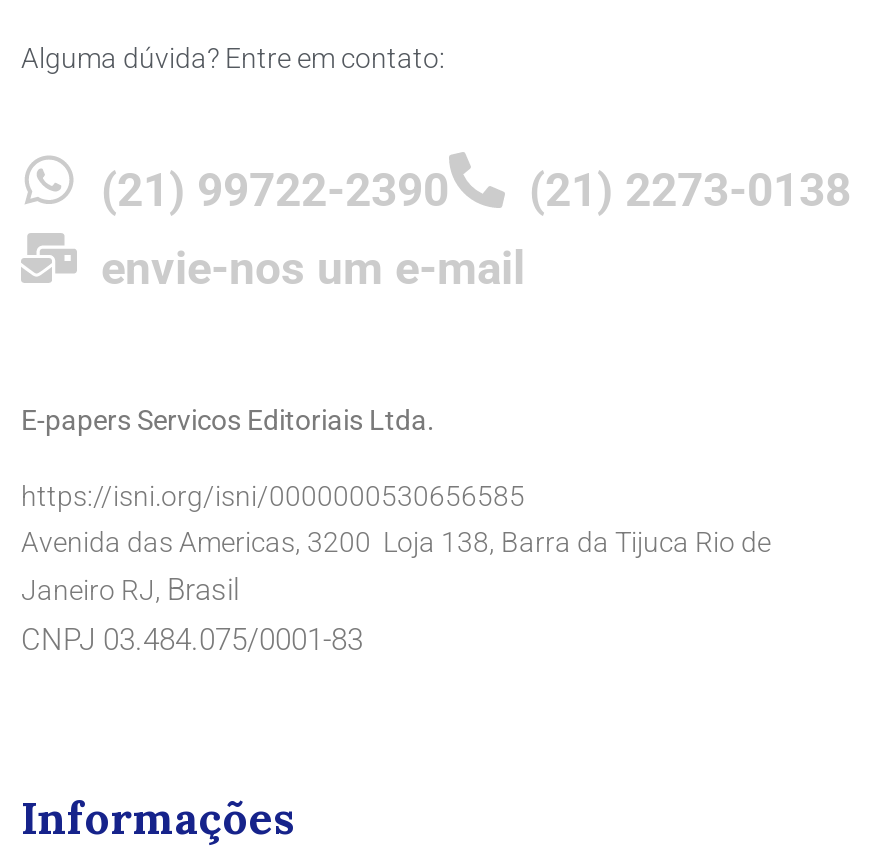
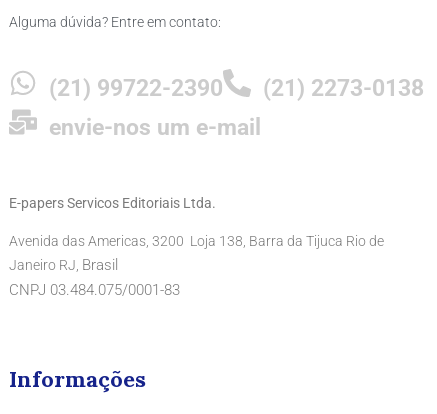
[21,480,525,512] https://isni.org/isni/0000000530656585 -> none

